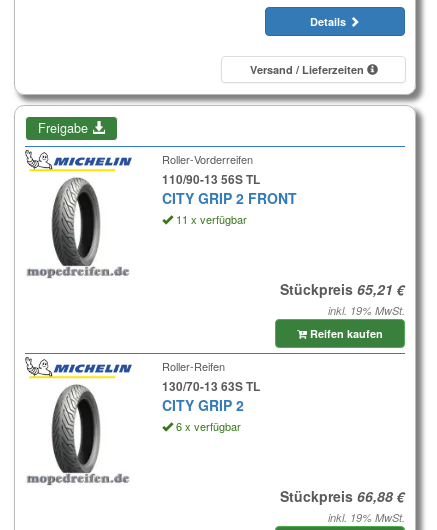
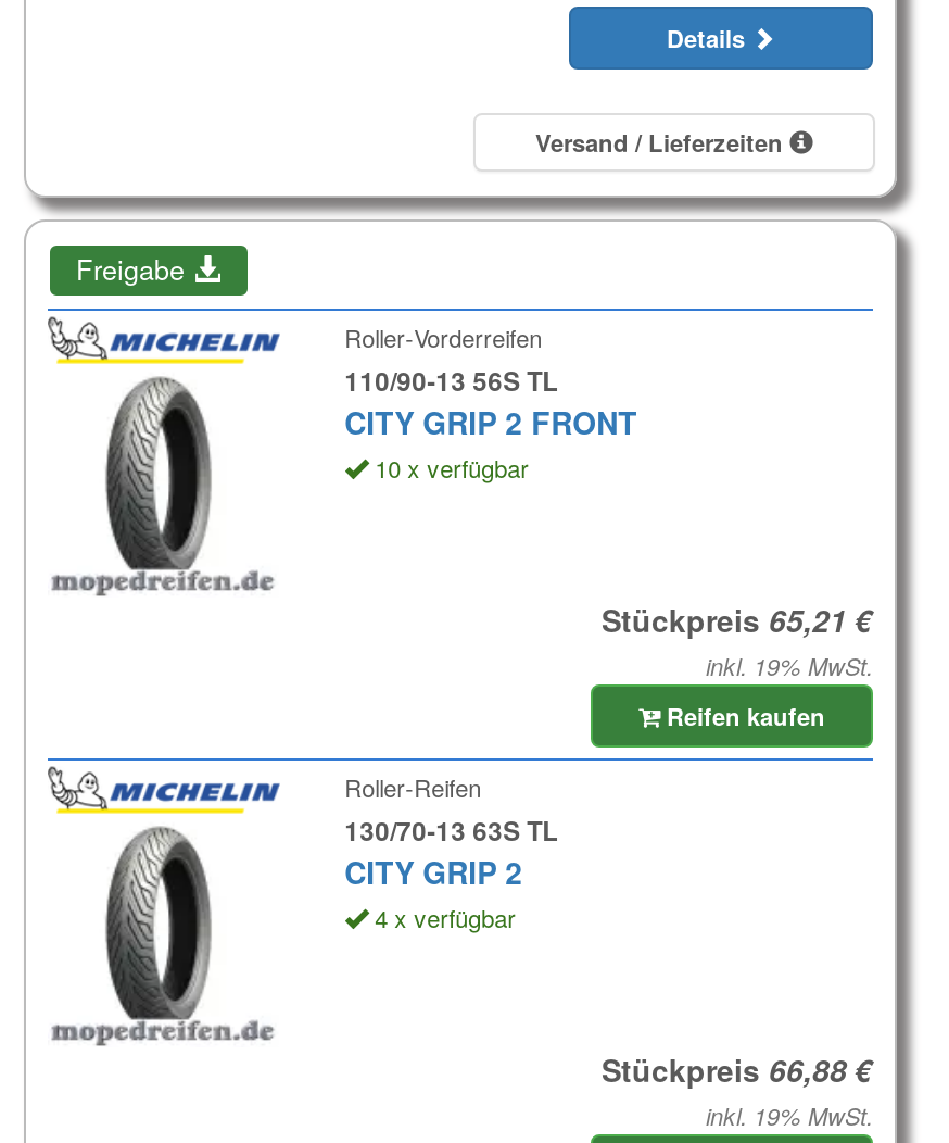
[173,211,247,227] 11 x verfügbar -> [369,450,529,484] 10 x verfügbar
[173,418,241,434] 6 x verfügbar -> [369,899,516,934] 4 x verfügbar

